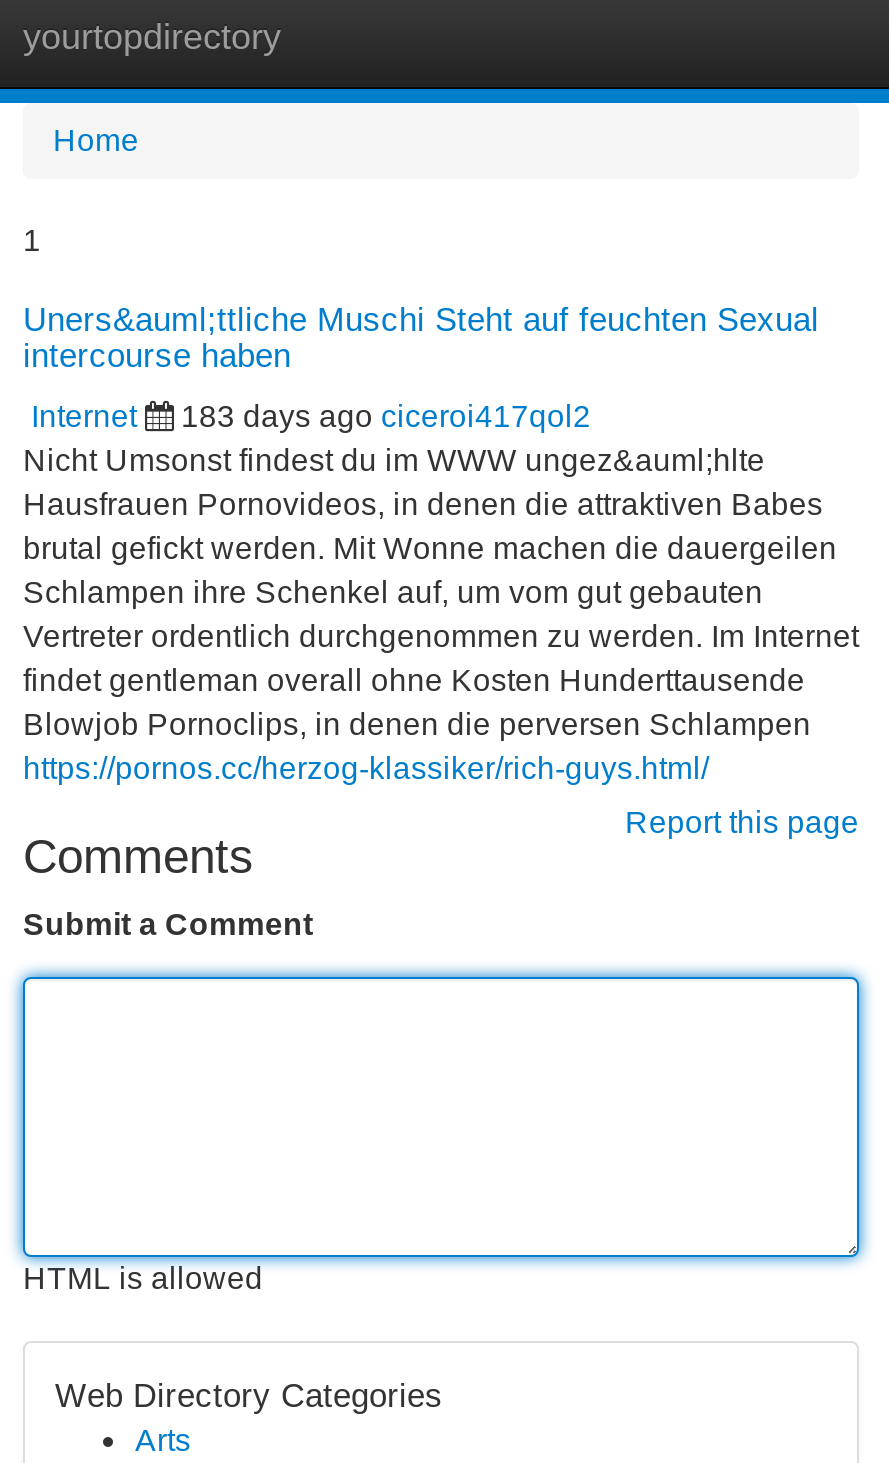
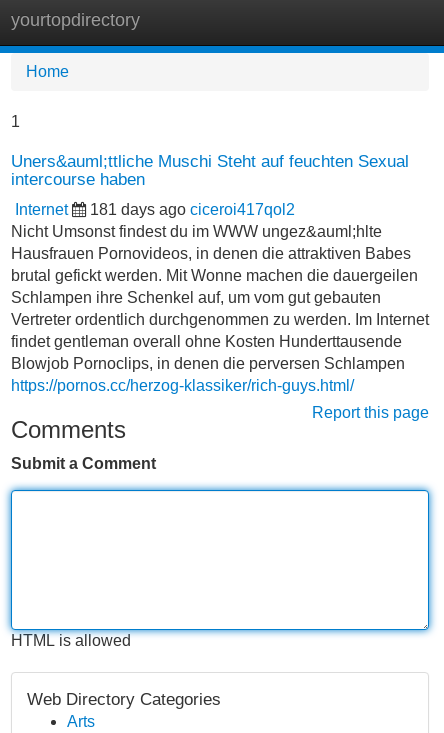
[181,399,591,433] 183 days ago ciceroi417qol2 -> [90,201,295,218] 181 days ago ciceroi417qol2

